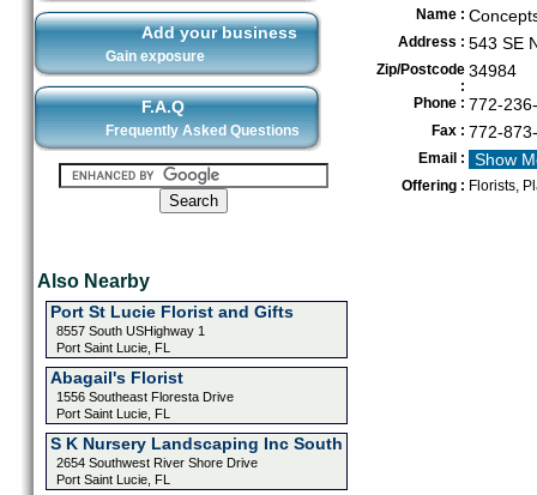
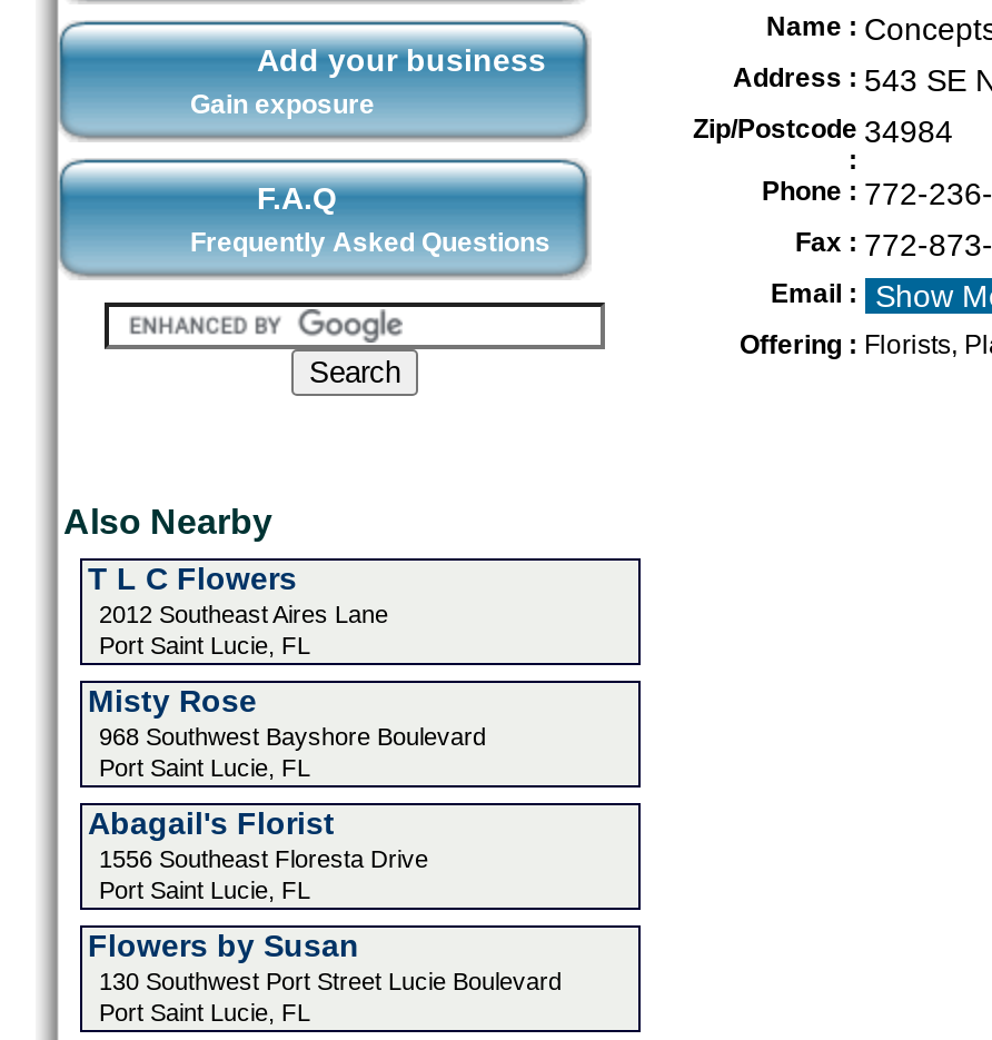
[50,302,293,338] Port St Lucie Florist and Gifts | 8557 South USHighway 1 -> [88,561,486,750] T L C Flowers | 2012 Southeast Aires Lane | Port Saint Lucie, FL | Misty Rose | 968 Southwest Bayshore Boulevard
[50,434,342,470] S K Nursery Landscaping Inc South | 2654 Southwest River Shore Drive -> [88,928,562,994] Flowers by Susan | 130 Southwest Port Street Lucie Boulevard

